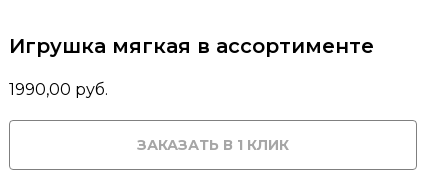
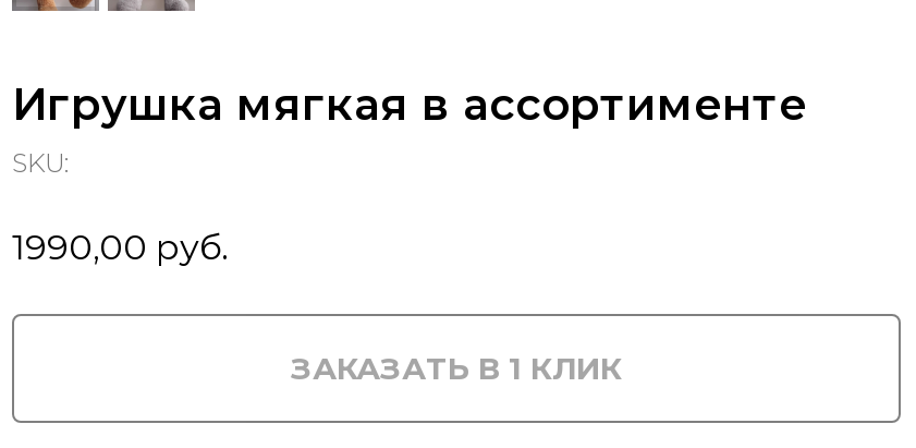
none -> [12,146,69,179] SKU:

